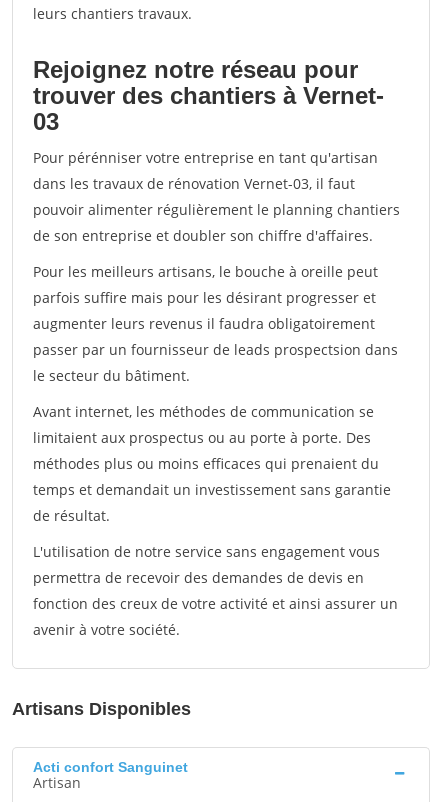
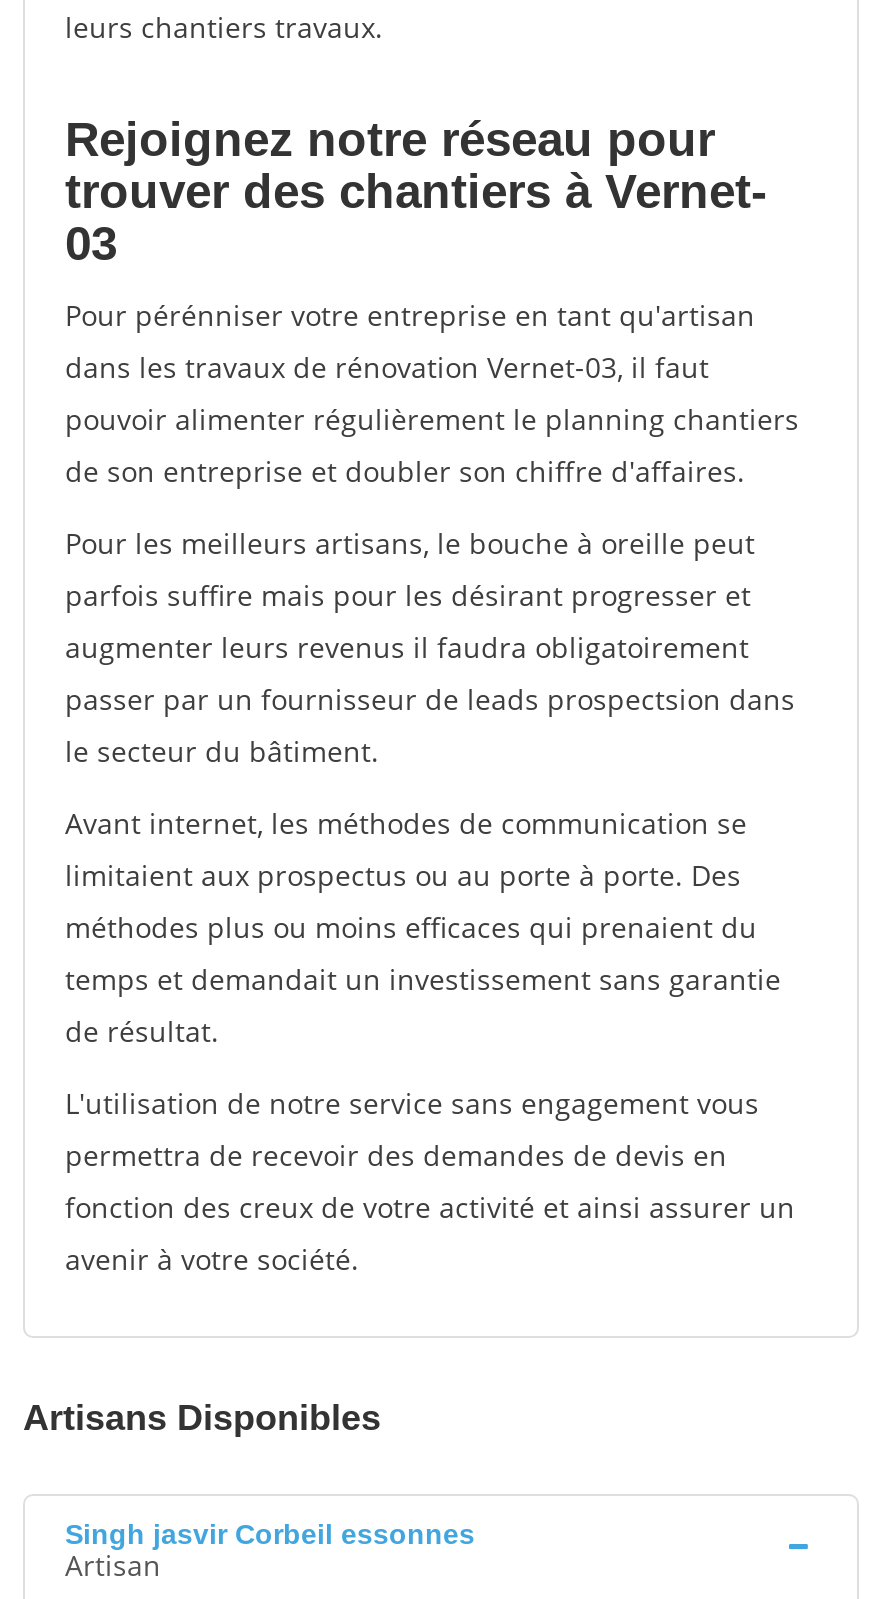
[33,759,188,775] Acti confort Sanguinet -> [65,1518,475,1550] Singh jasvir Corbeil essonnes

